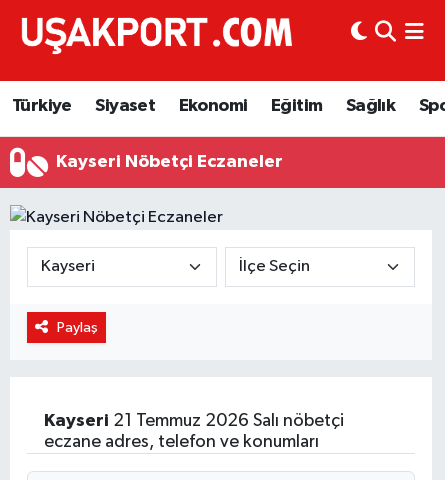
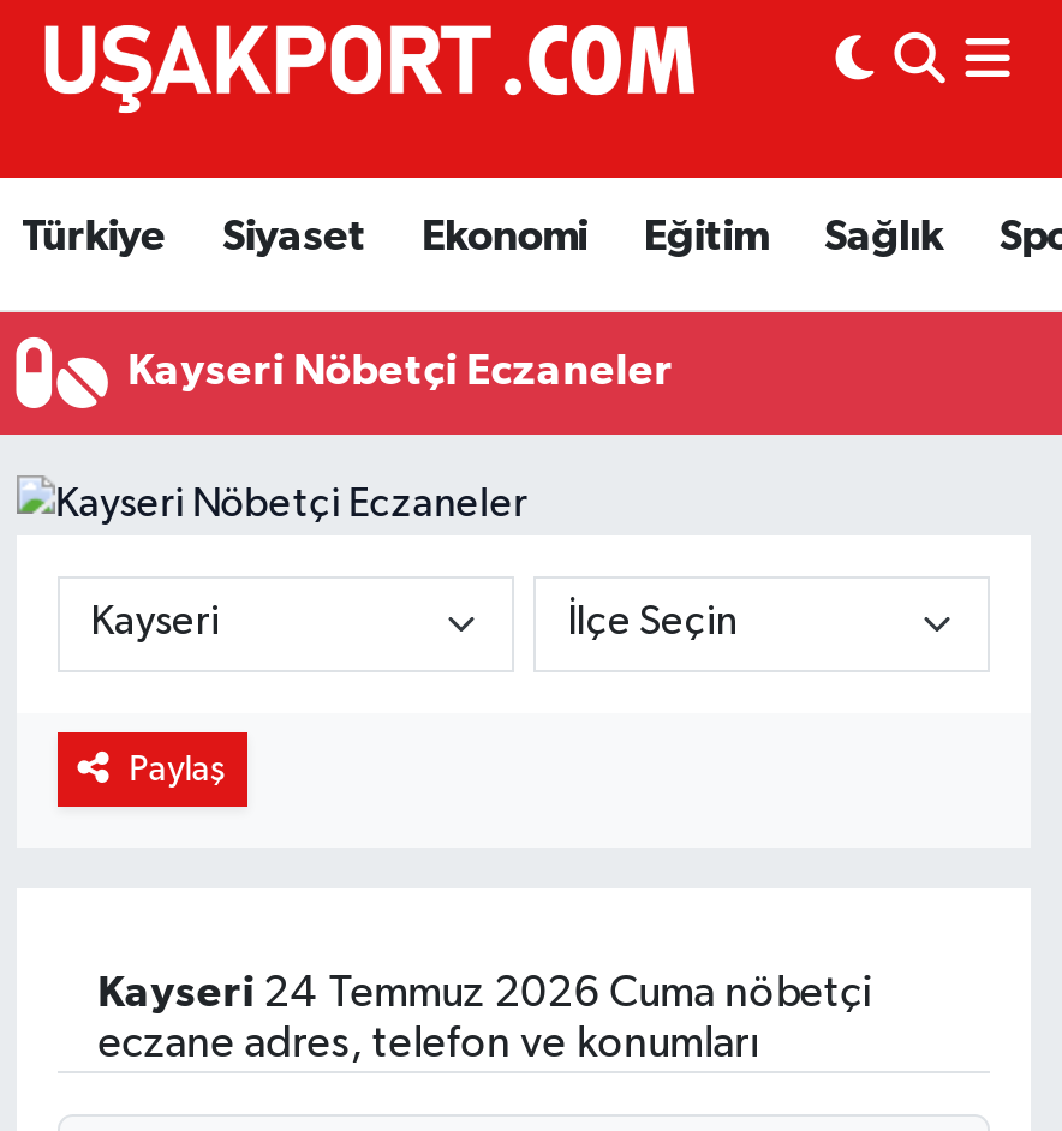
[44,412,344,430] Kayseri 21 Temmuz 2026 Salı nöbetçi -> [98,972,872,1015] Kayseri 24 Temmuz 2026 Cuma nöbetçi

